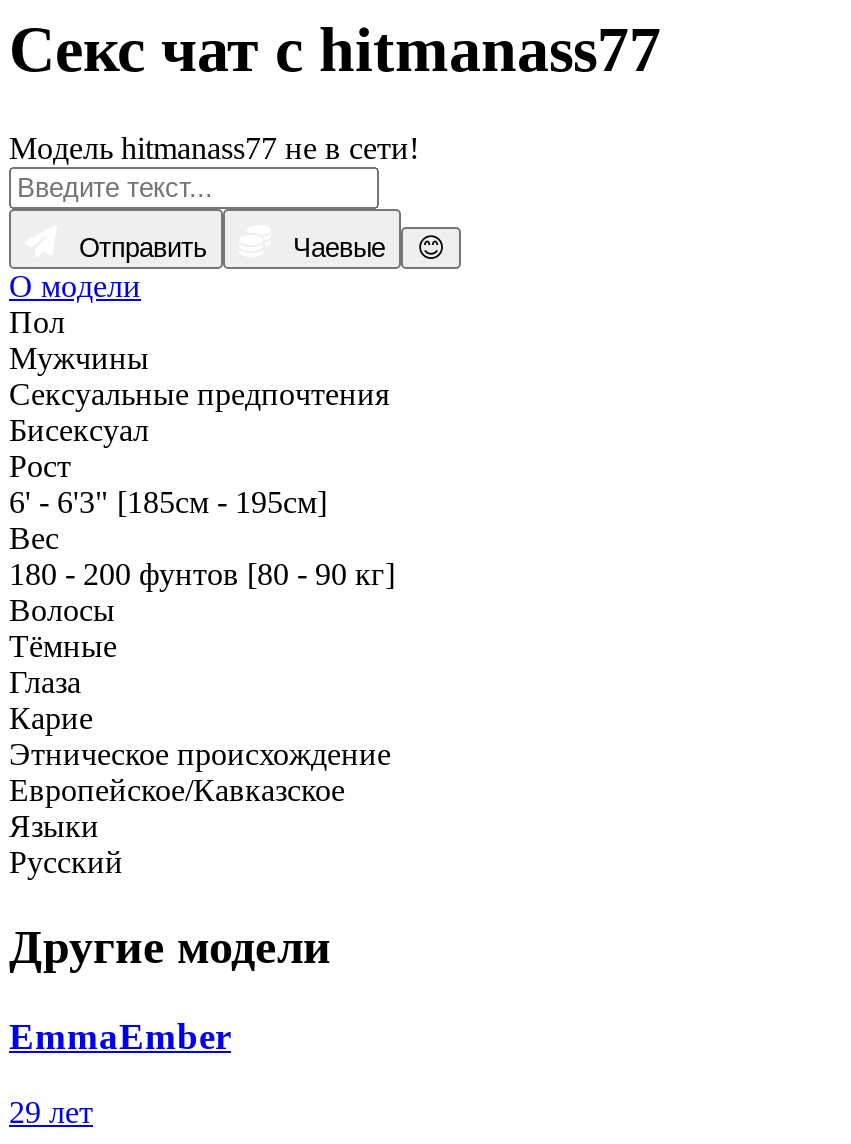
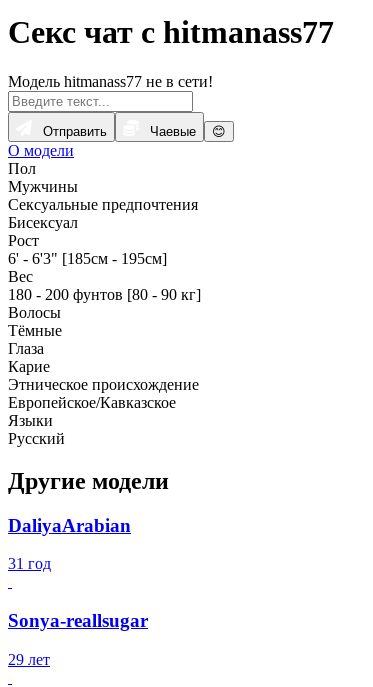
[9,1014,231,1056] EmmaEmber -> [8,515,148,631] DaliyaArabian | 31 год | Sonya-reallsugar

